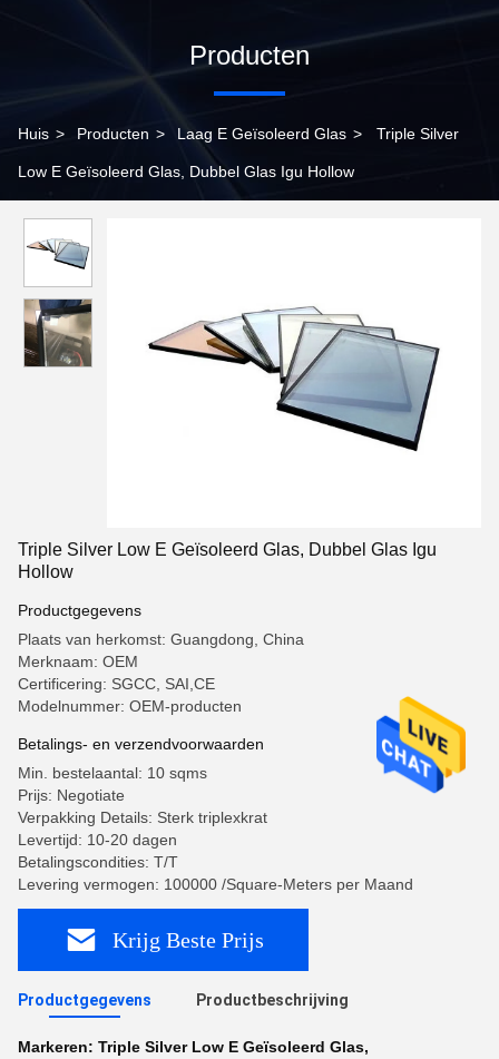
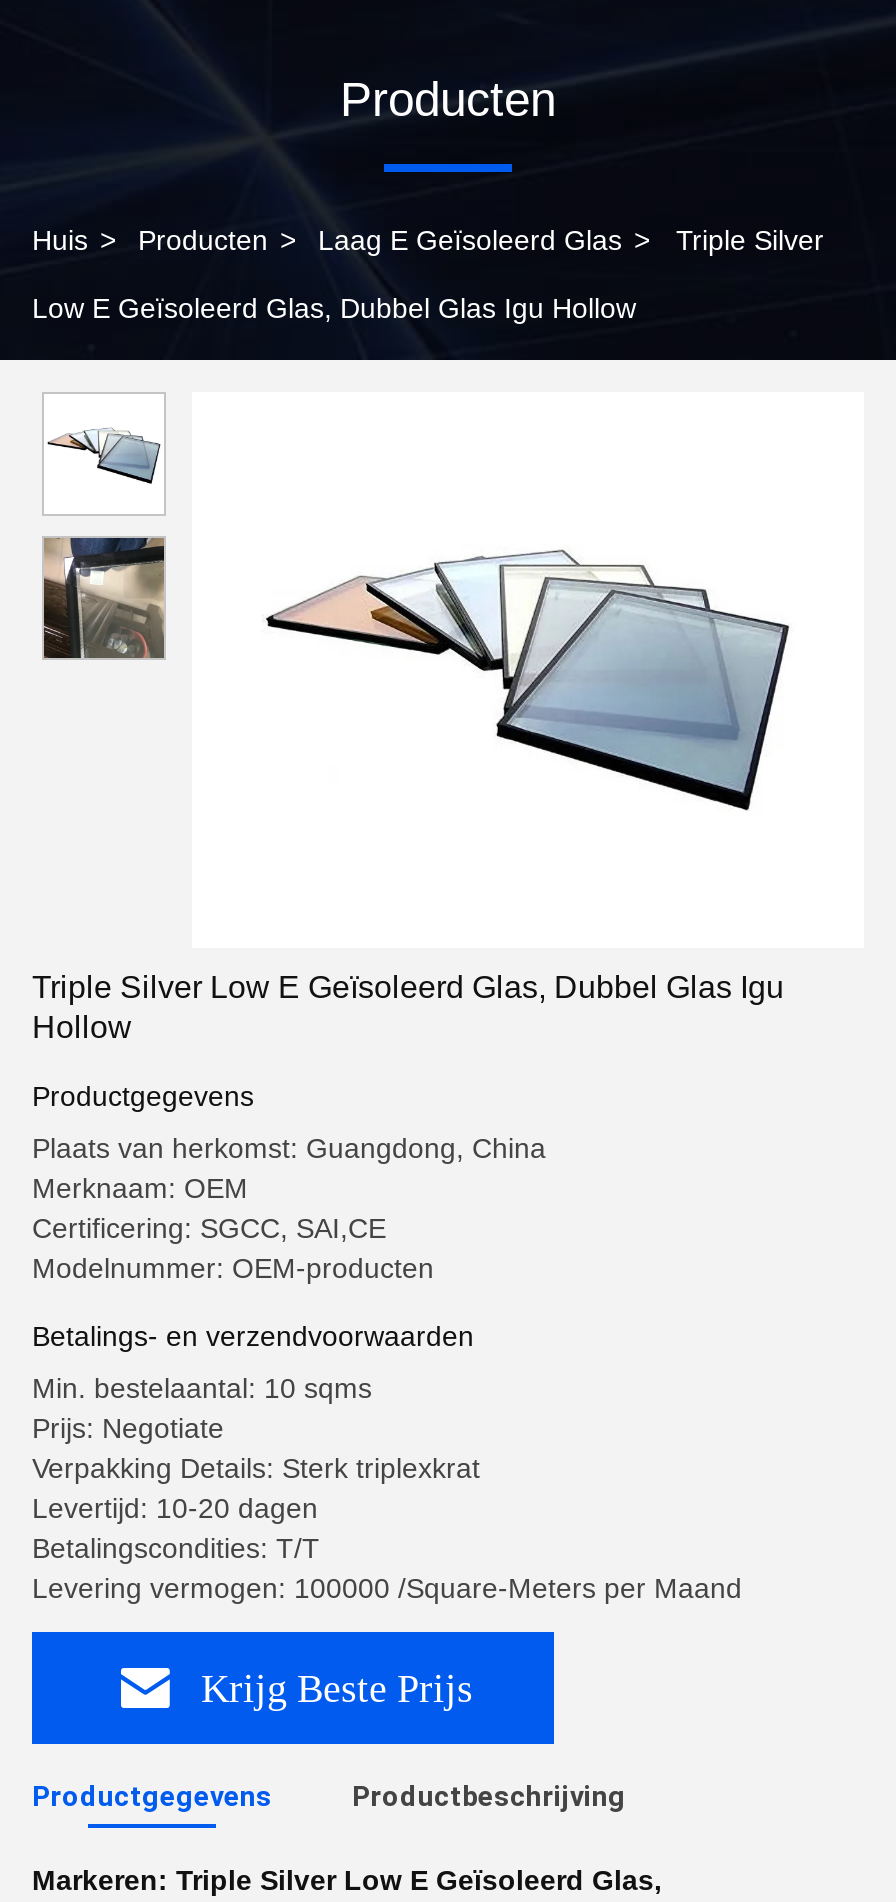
[375,695,467,794] [image] -> none

